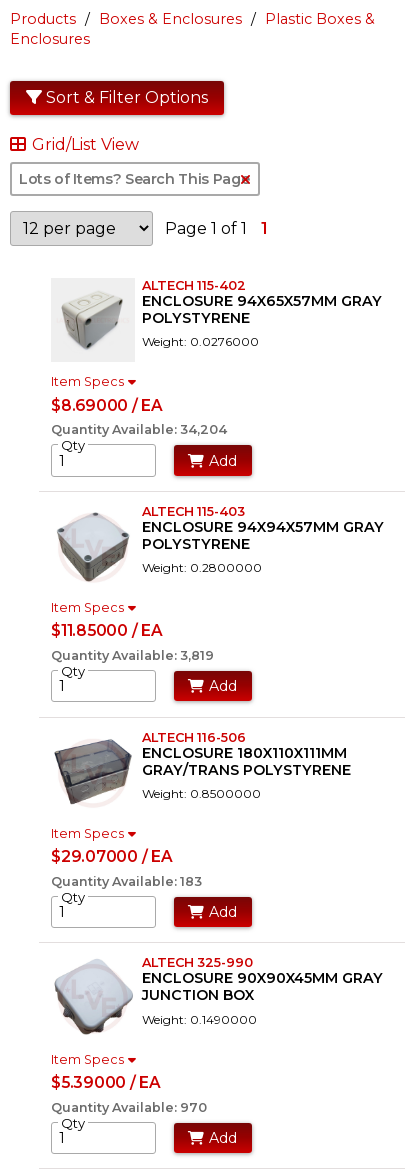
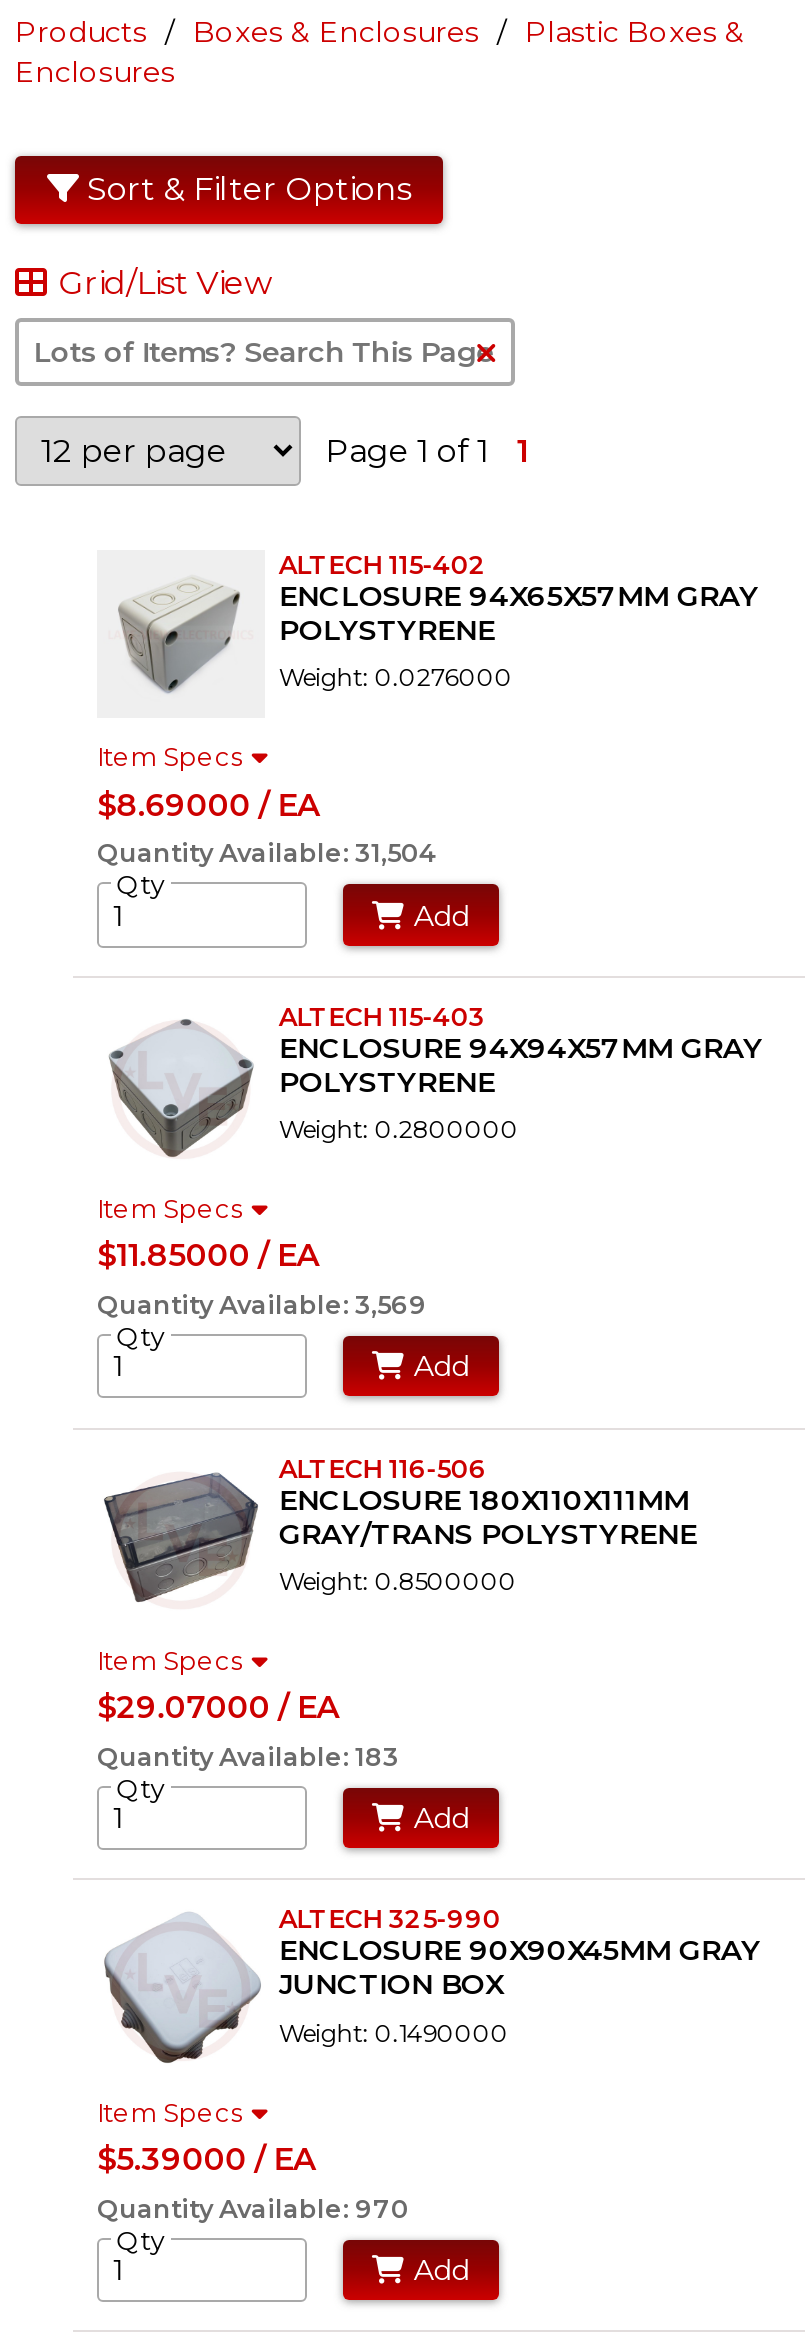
[51,422,227,437] Quantity Available: 34,204 -> [97,839,437,869] Quantity Available: 31,504
[51,648,214,663] Quantity Available: 3,819 -> [97,1290,427,1320] Quantity Available: 3,569

